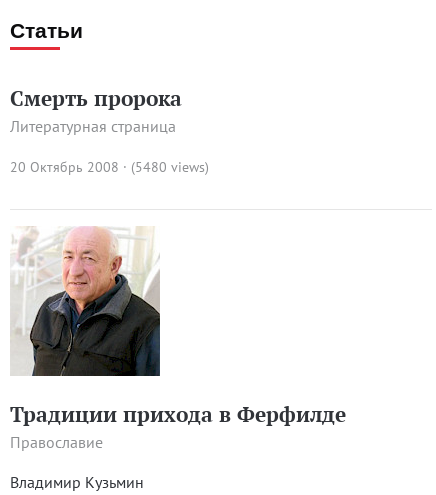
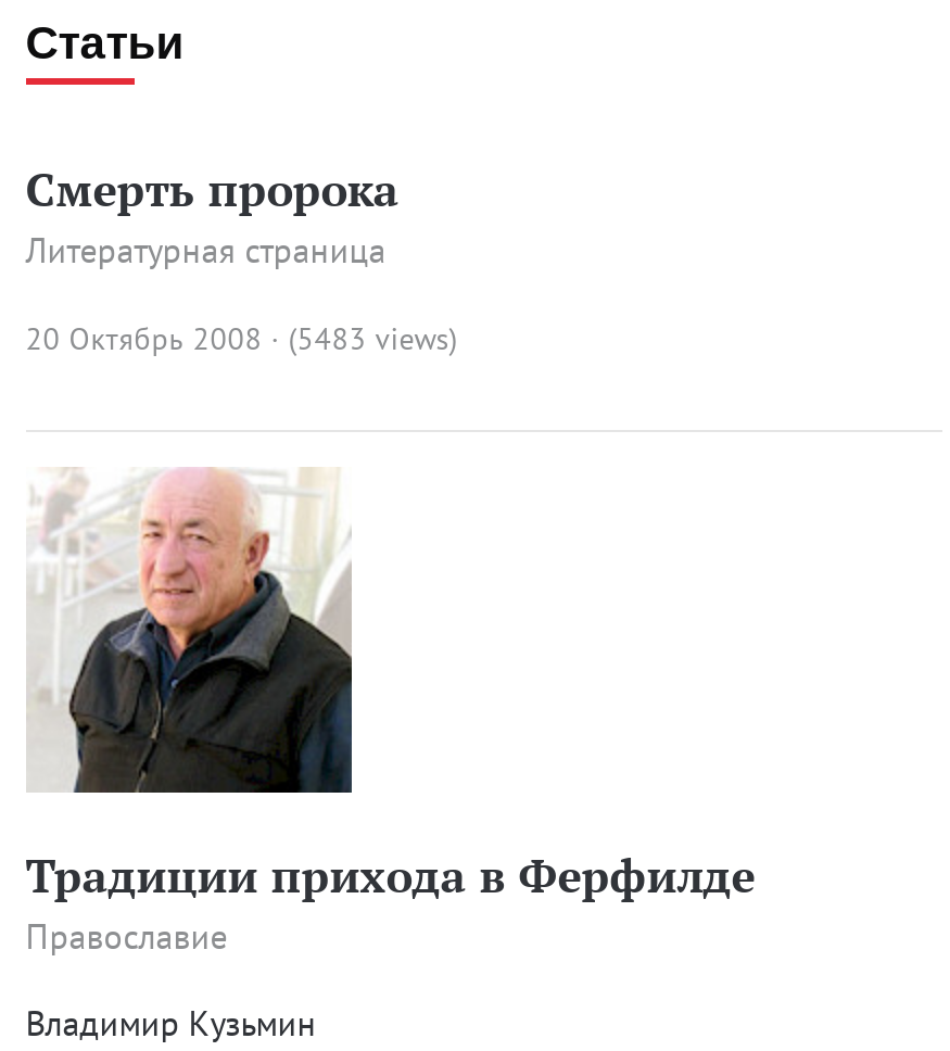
[10,158,209,176] 20 Октябрь 2008 · (5480 views) -> [26,319,458,358] 20 Октябрь 2008 · (5483 views)

